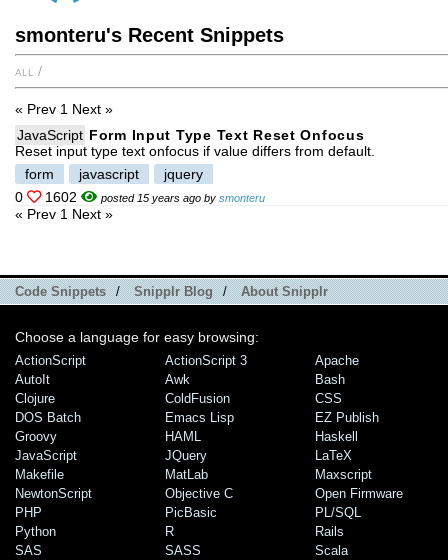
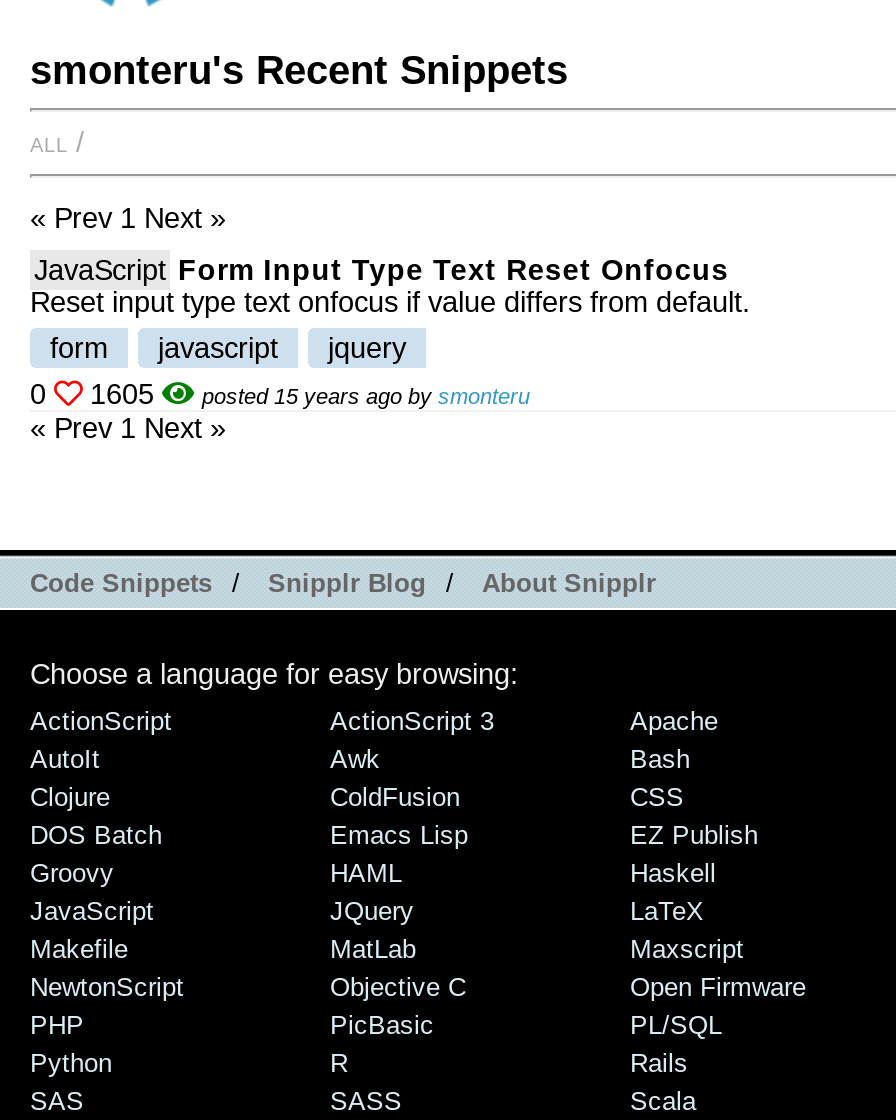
[15,189,265,205] 0 1602 posted 15 years ago by smonteru -> [30,377,530,409] 0 1605 posted 15 years ago by smonteru

